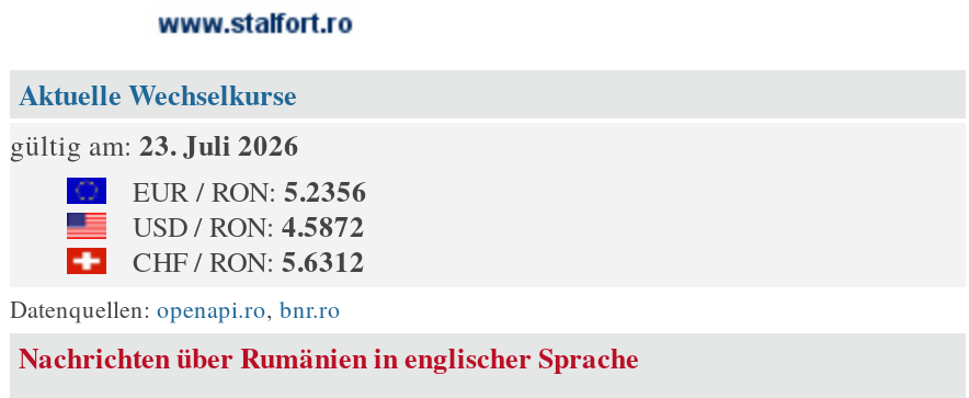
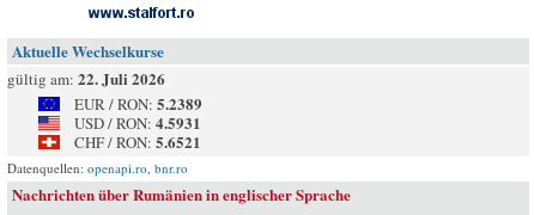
[10,123,299,164] gültig am: 23. Juli 2026 -> [7,67,165,90] gültig am: 22. Juli 2026
[133,169,367,211] EUR / RON: 5.2356 -> [74,92,202,115] EUR / RON: 5.2389
[133,204,365,246] USD / RON: 4.5872 -> [74,111,201,134] USD / RON: 4.5931
[133,239,365,281] CHF / RON: 5.6312 -> [74,130,201,153] CHF / RON: 5.6521

